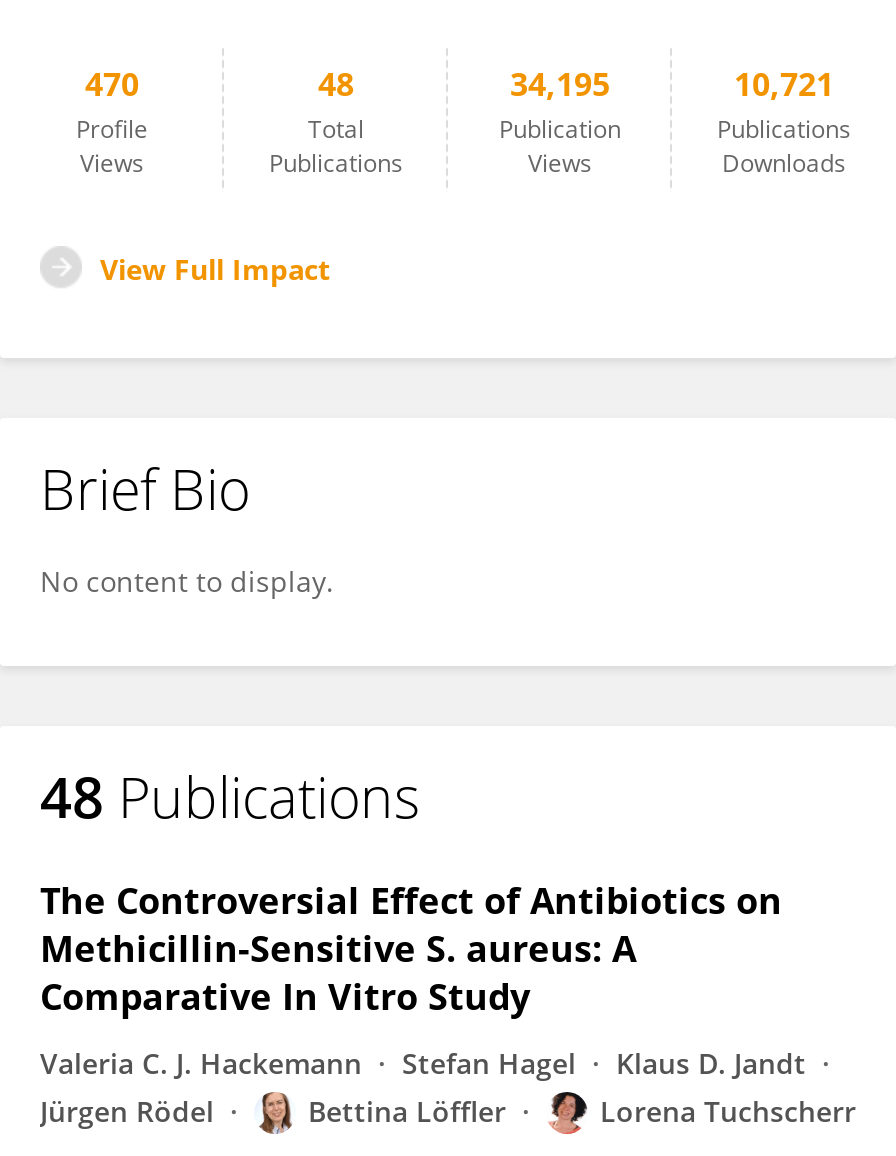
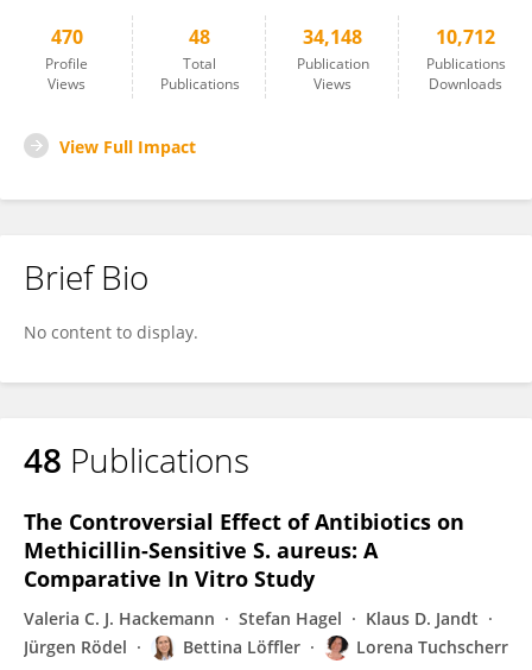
[510,62,610,106] 34,195 -> [303,24,362,50] 34,148
[734,62,834,106] 10,721 -> [436,24,495,50] 10,712

